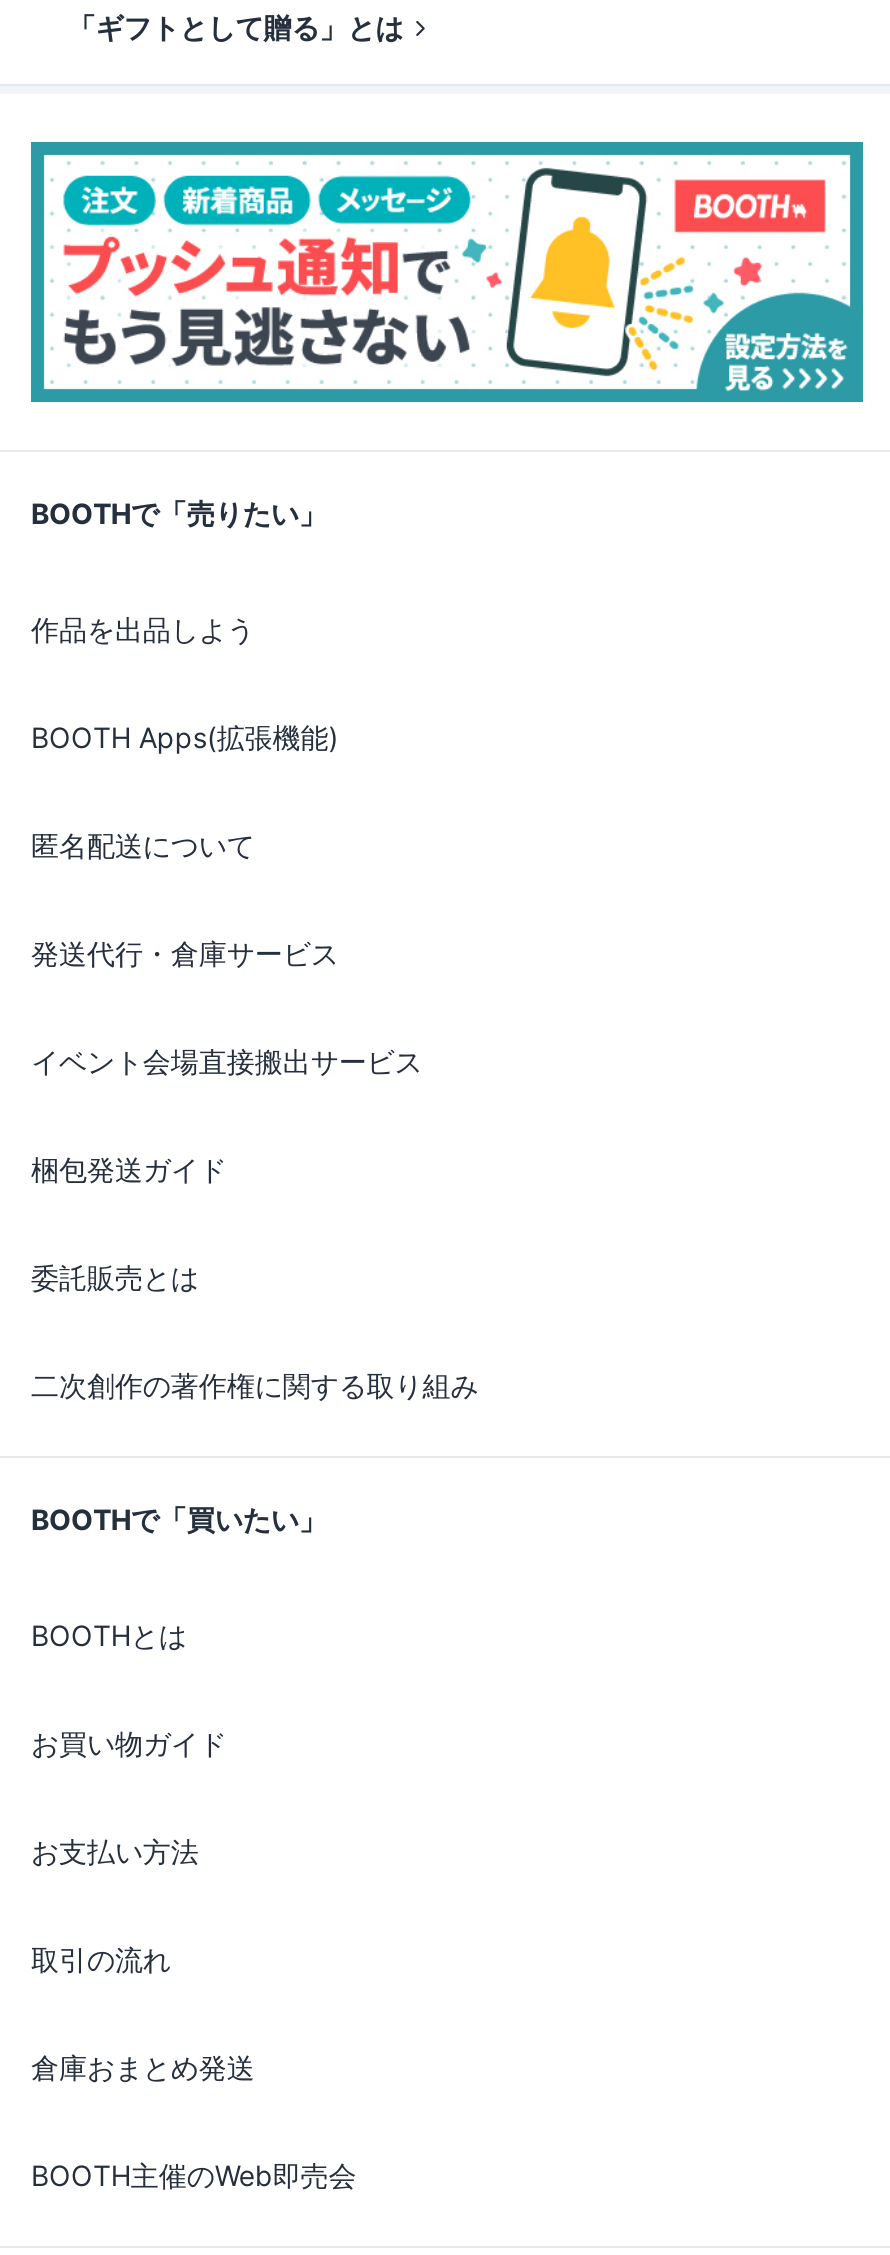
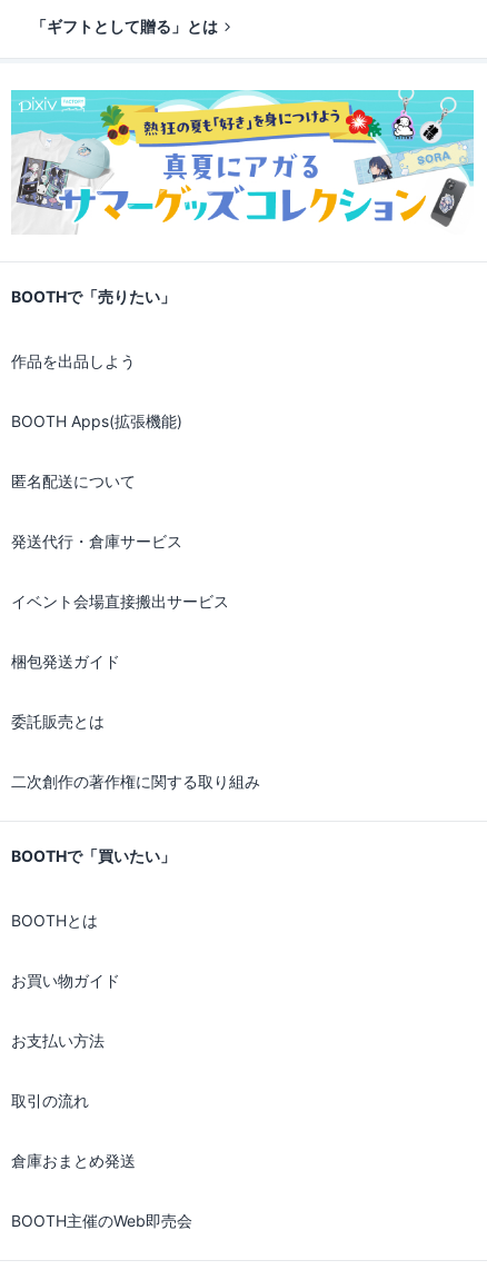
[29,142,865,404] [image] -> [10,89,475,235] [image]

